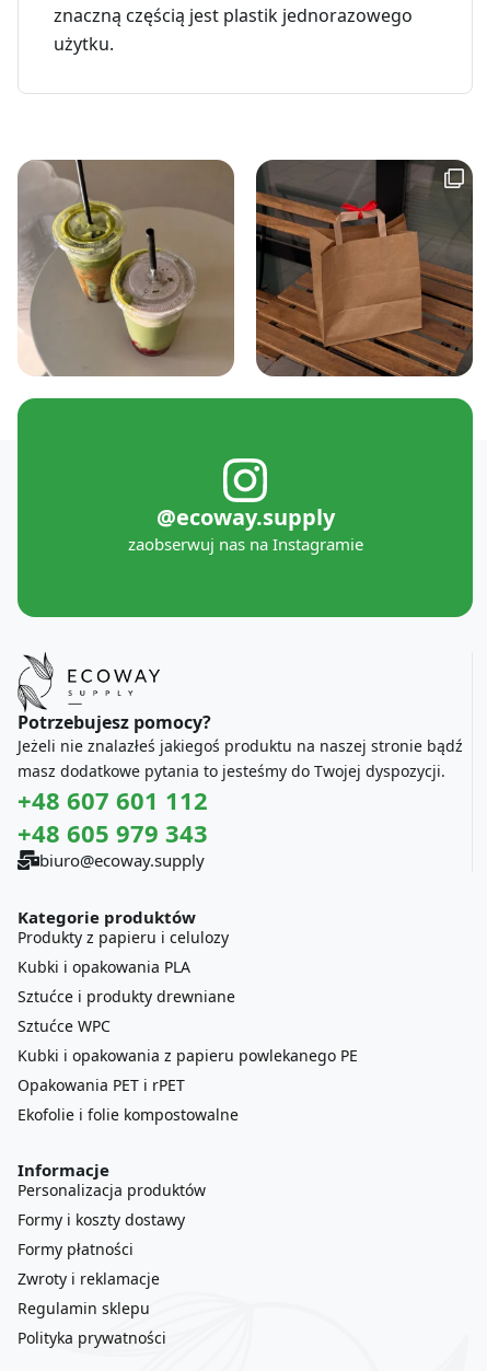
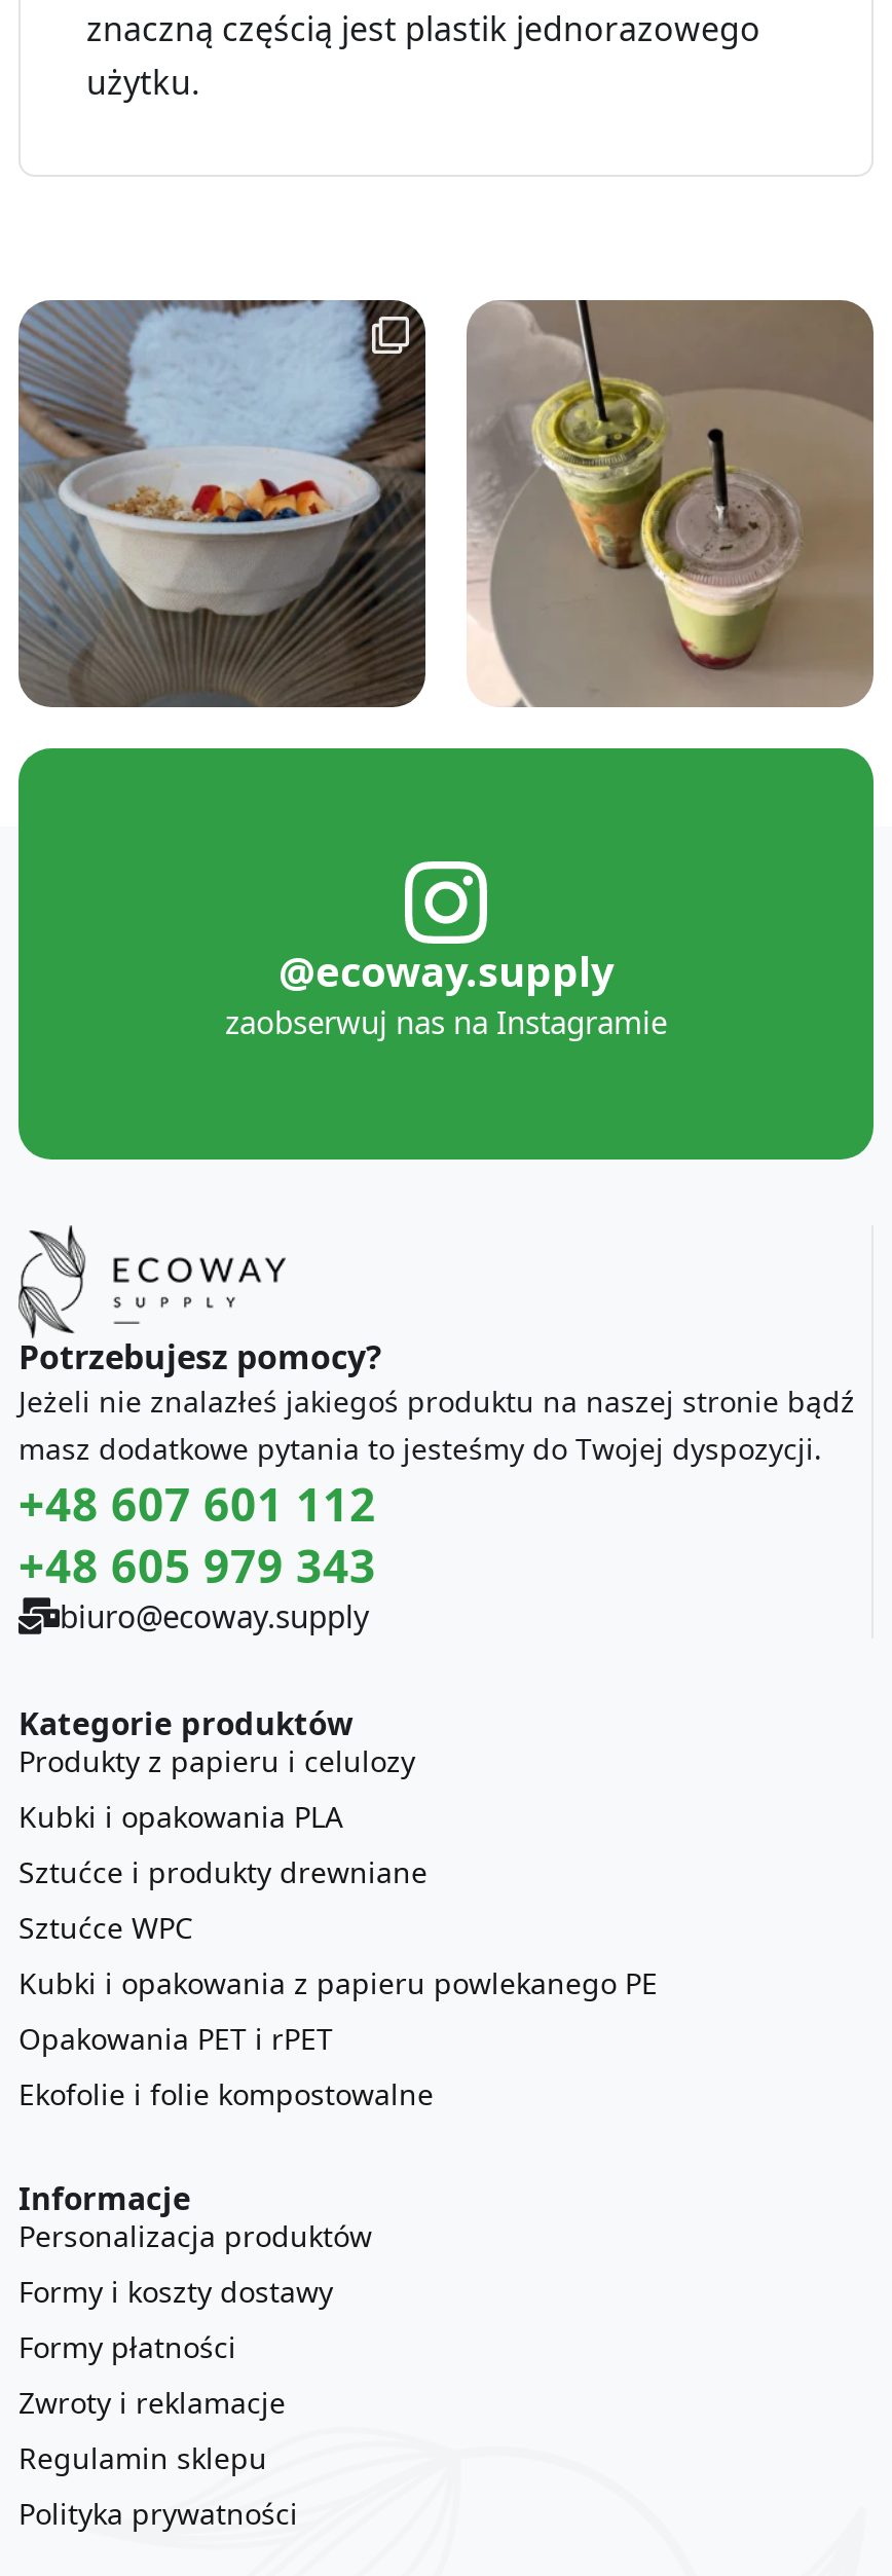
[18,159,235,376] [image] -> [16,298,428,709] [image]
[255,159,474,377] [image] -> [467,298,874,709] [image]

